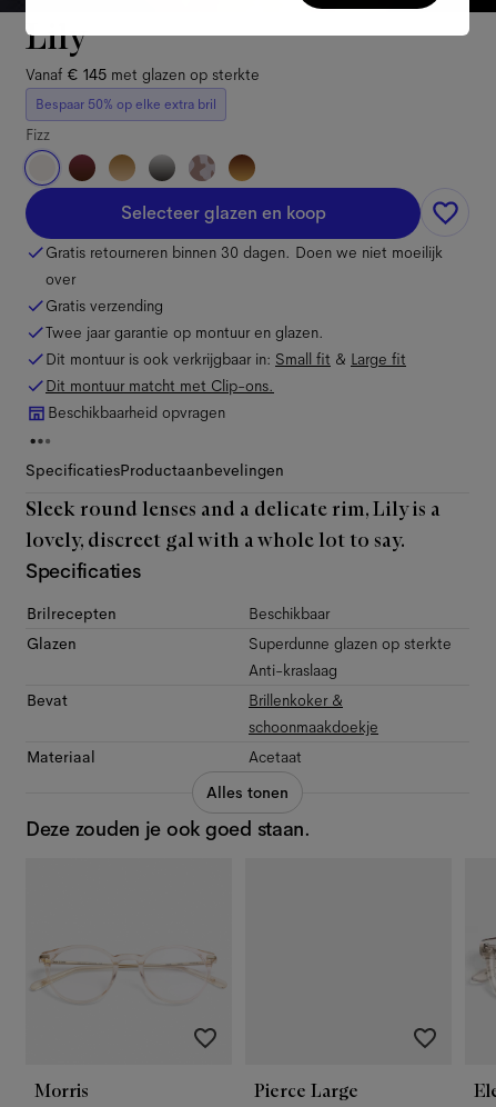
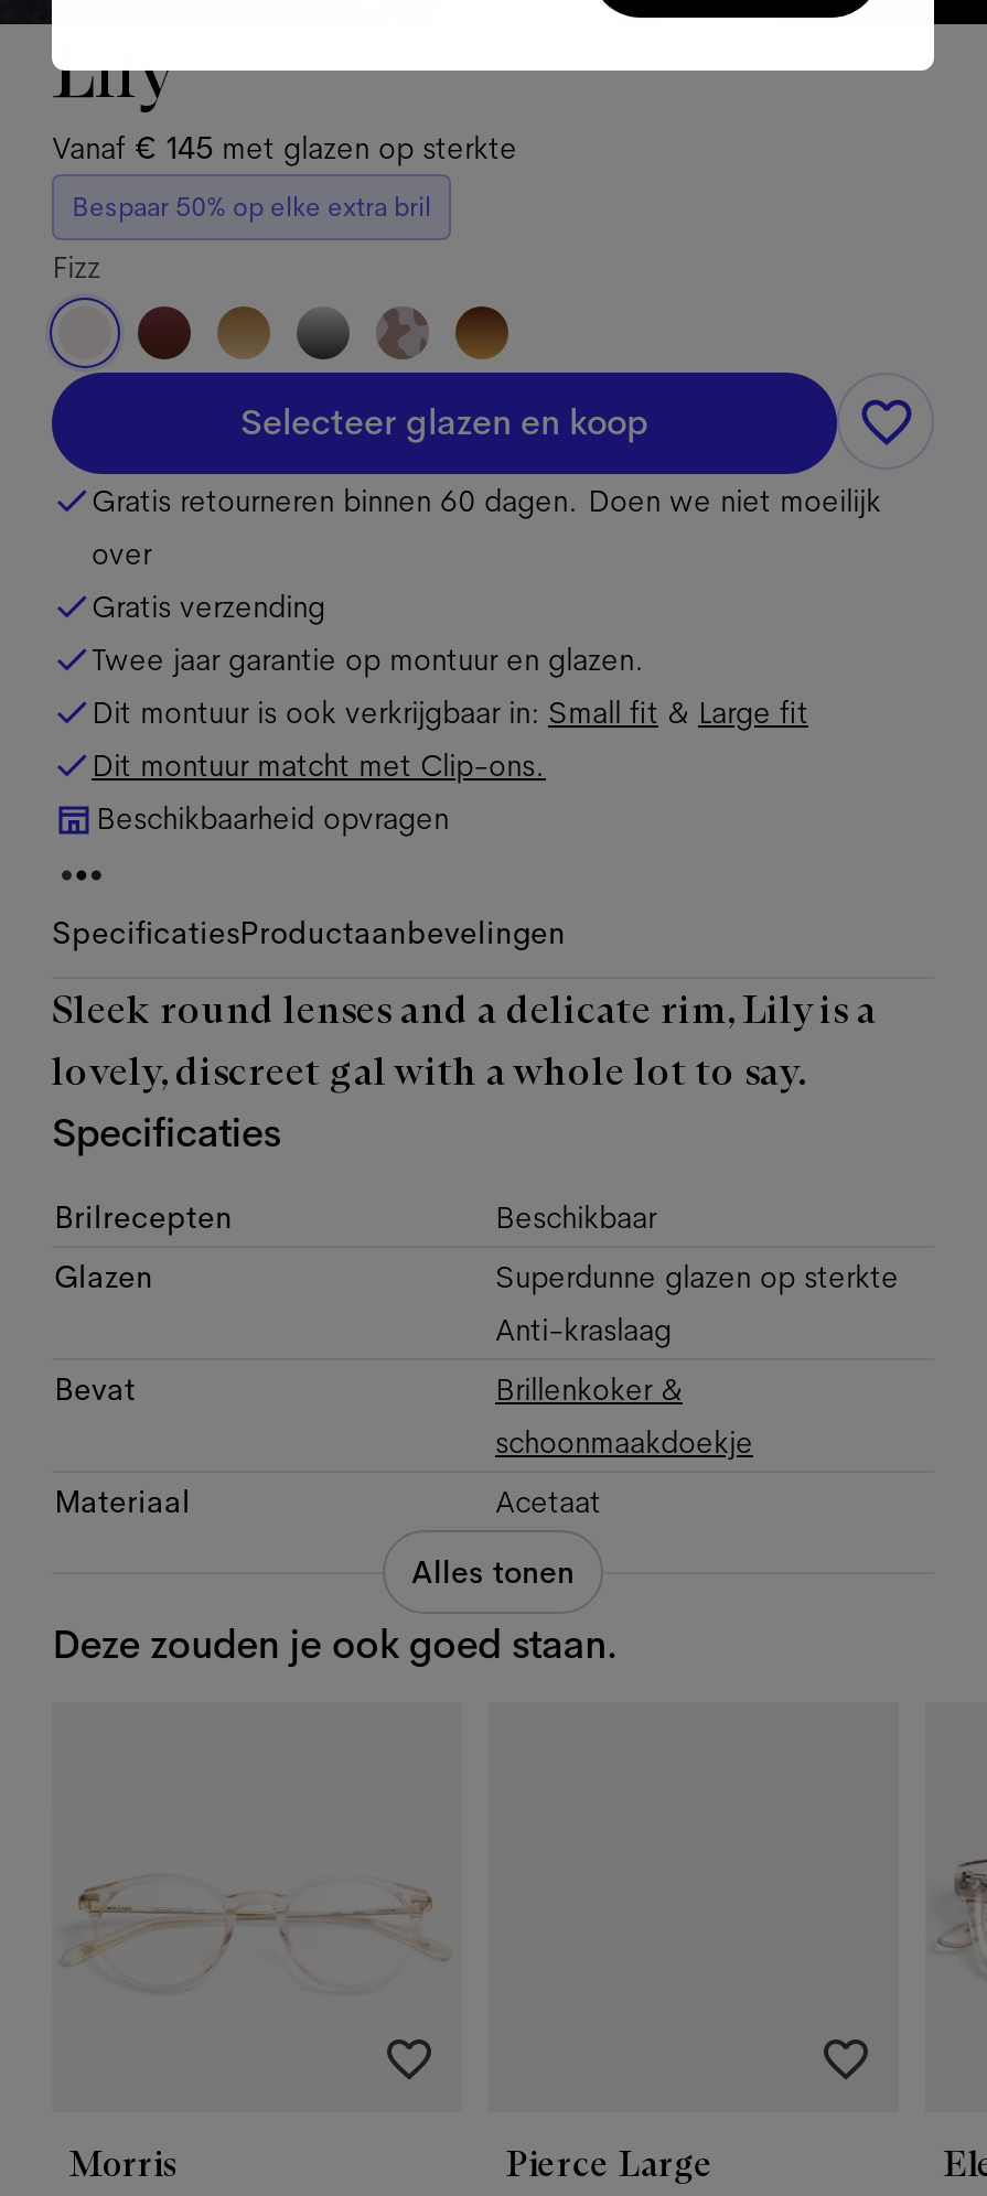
[45,242,443,262] Gratis retourneren binnen 30 dagen. Doen we niet moeilijk -> [92,481,881,520] Gratis retourneren binnen 60 dagen. Doen we niet moeilijk

